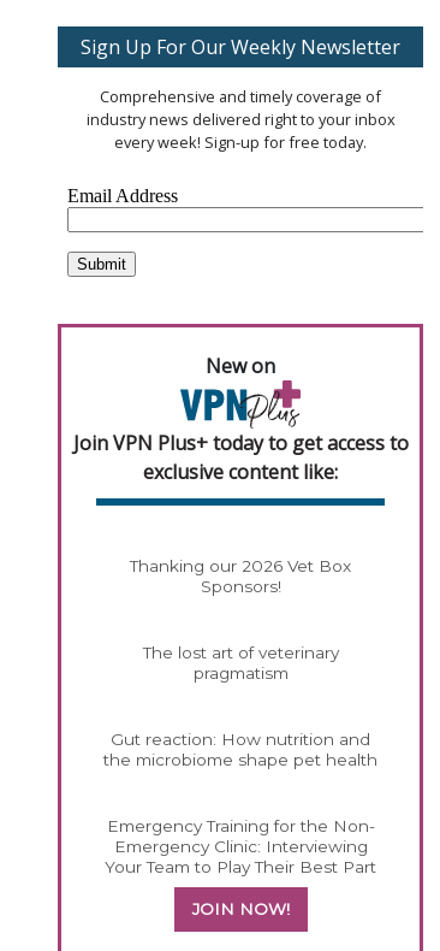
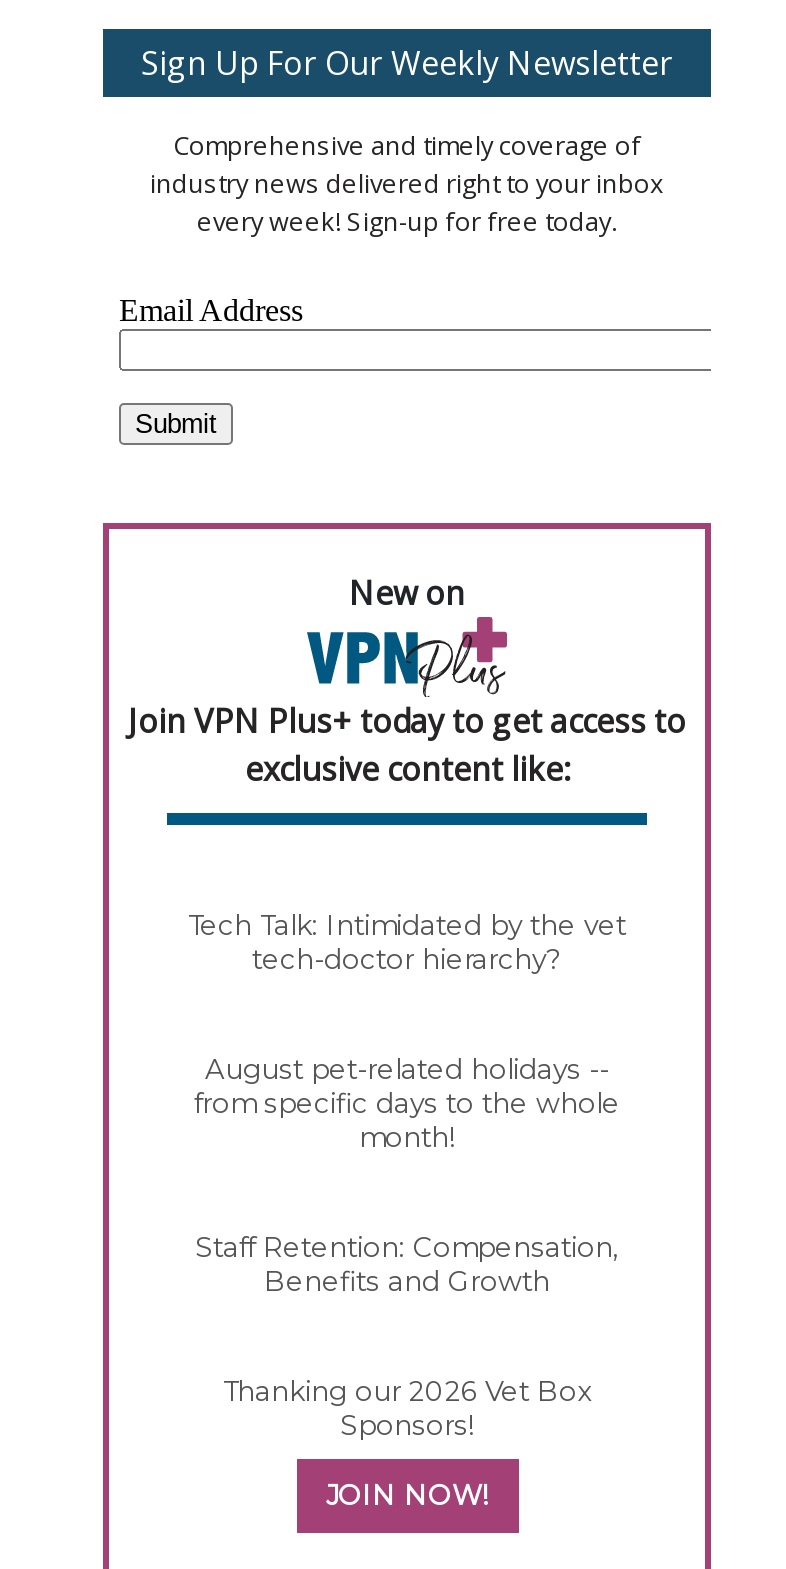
none -> [188,908,626,1296] Tech Talk: Intimidated by the vet | tech-doctor hierarchy? | August pet-related holidays -- | from specific days to the whole | month! | Staff Retention: Compensation, | Benefits and Growth
moved [130,556,351,595] -> [223,1374,591,1440]: Thanking our 2026 Vet Box | Sponsors!
[103,642,377,876] The lost art of veterinary | pragmatism | Gut reaction: How nutrition and | the microbiome shape pet health | Emergency Training for the Non- | Emergency Clinic: Interviewing | Your Team to Play Their Best Part -> none

